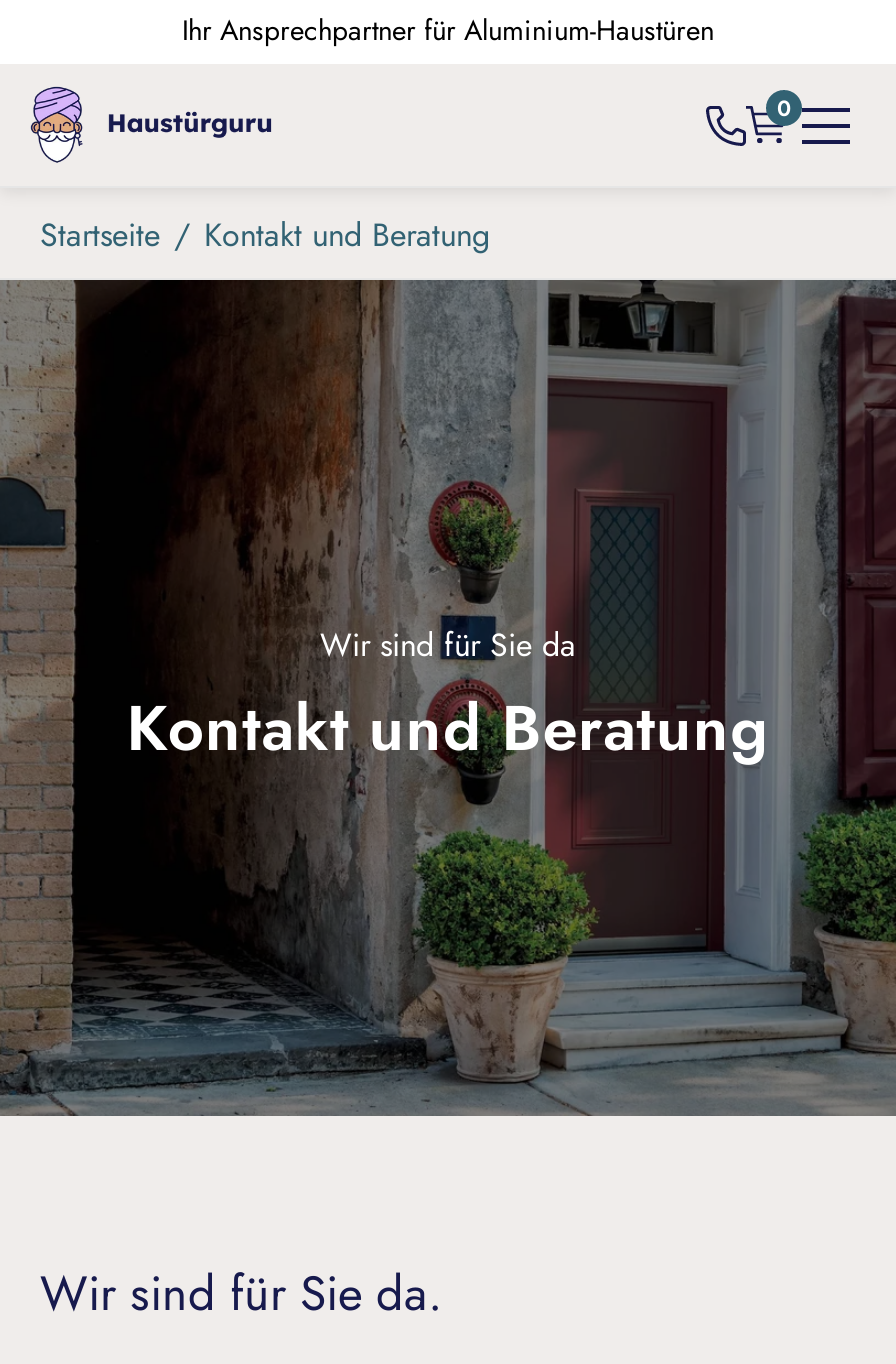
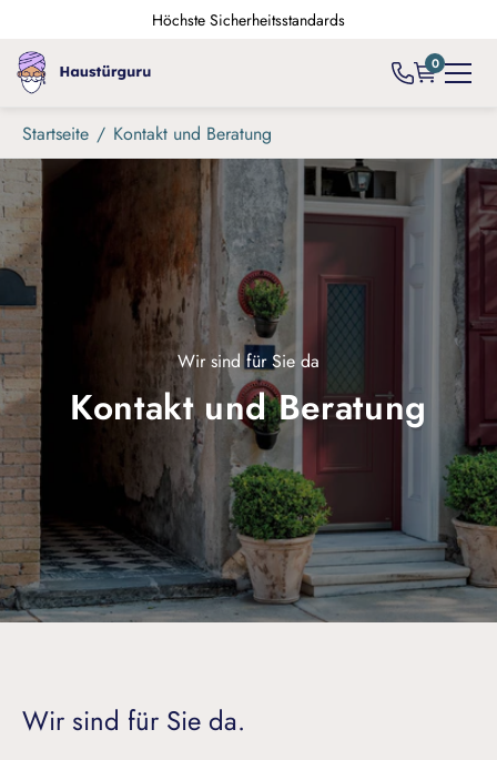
[182,9,714,49] Ihr Ansprechpartner für Aluminium-Haustüren -> [152,8,345,31] Höchste Sicherheitsstandards

